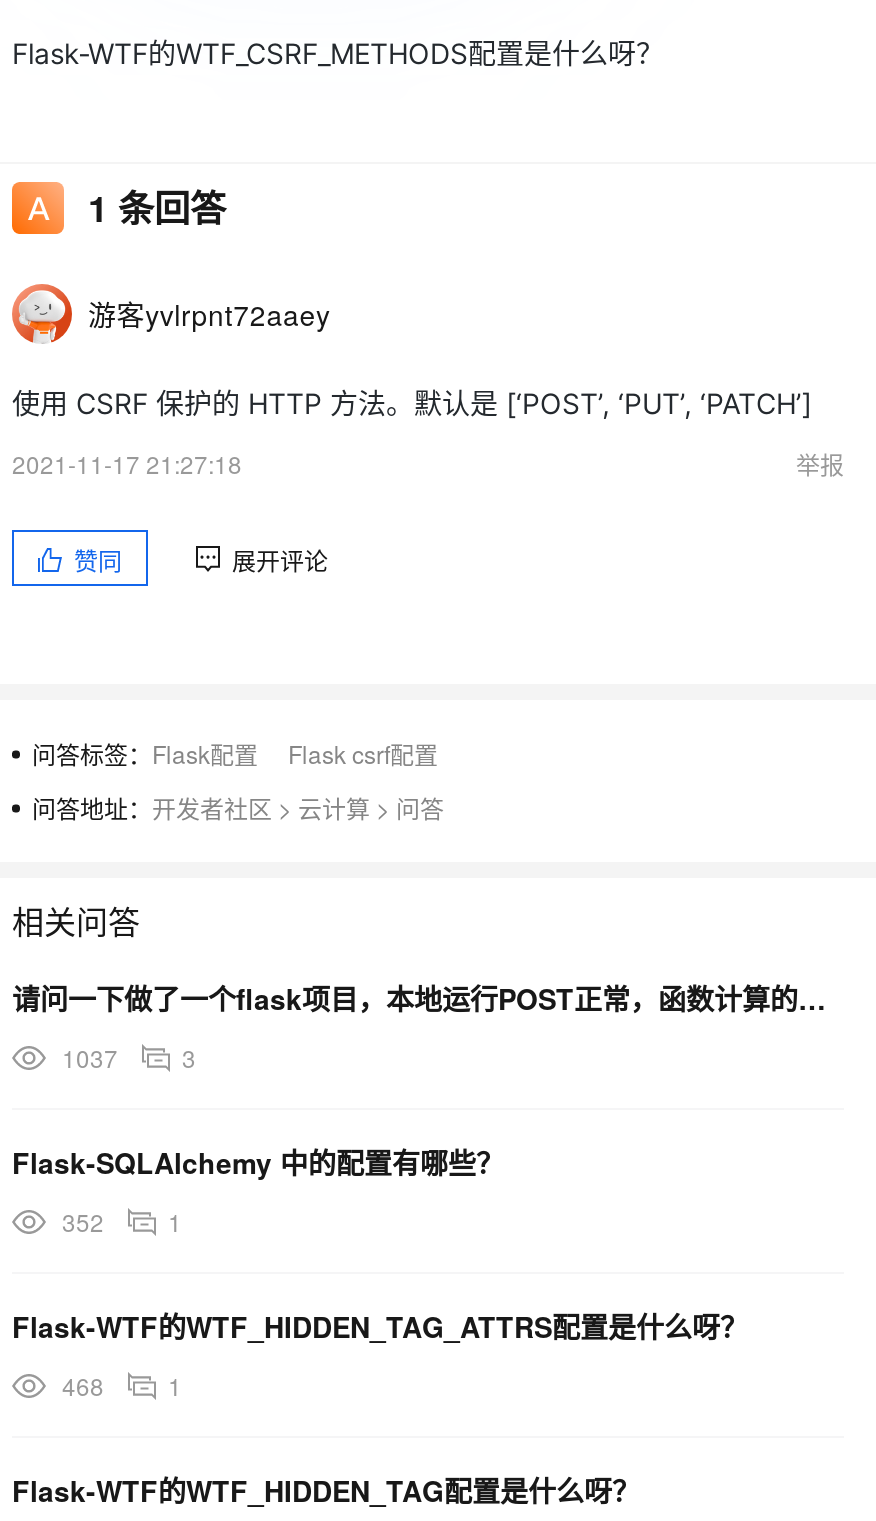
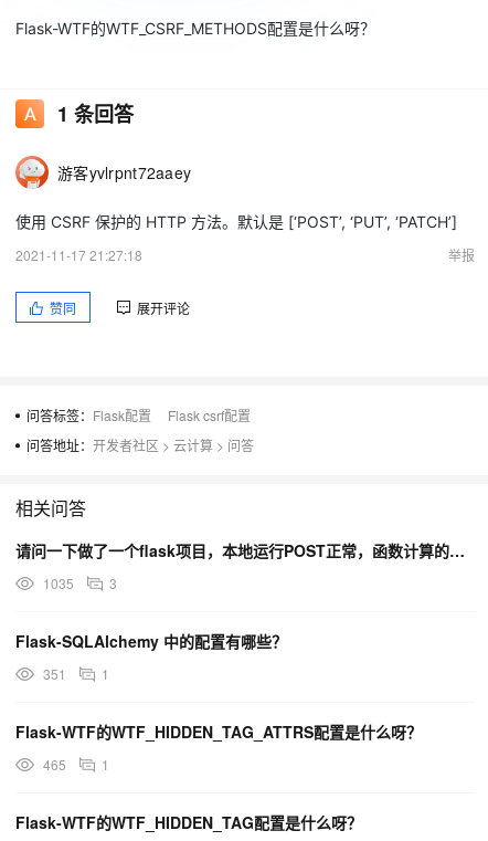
[62,1040,196,1074] 1037 3 -> [43,574,117,592] 1035 3
[62,1204,182,1238] 352 1 -> [43,664,109,683] 351 1
[62,1368,182,1402] 468 1 -> [43,755,109,774] 465 1

